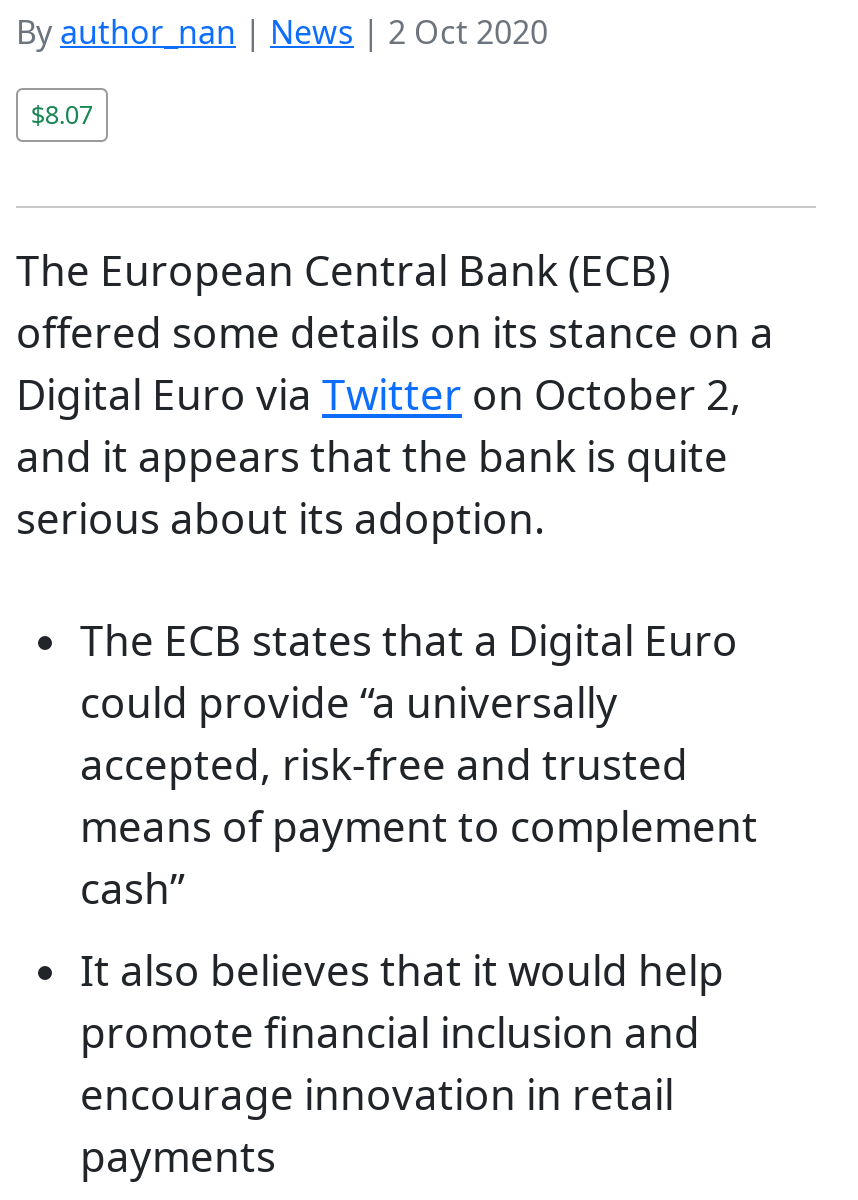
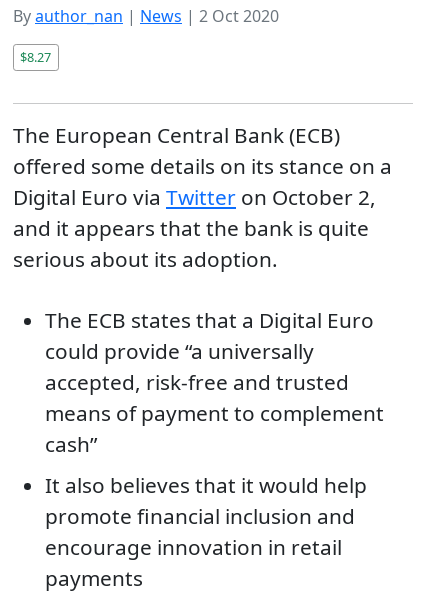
[31,96,93,132] $8.07 -> [20,48,51,66] $8.27

